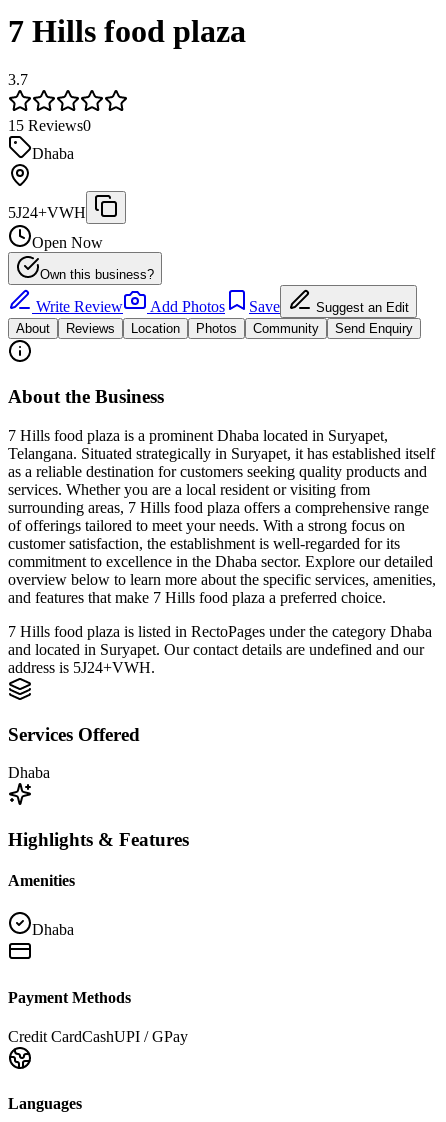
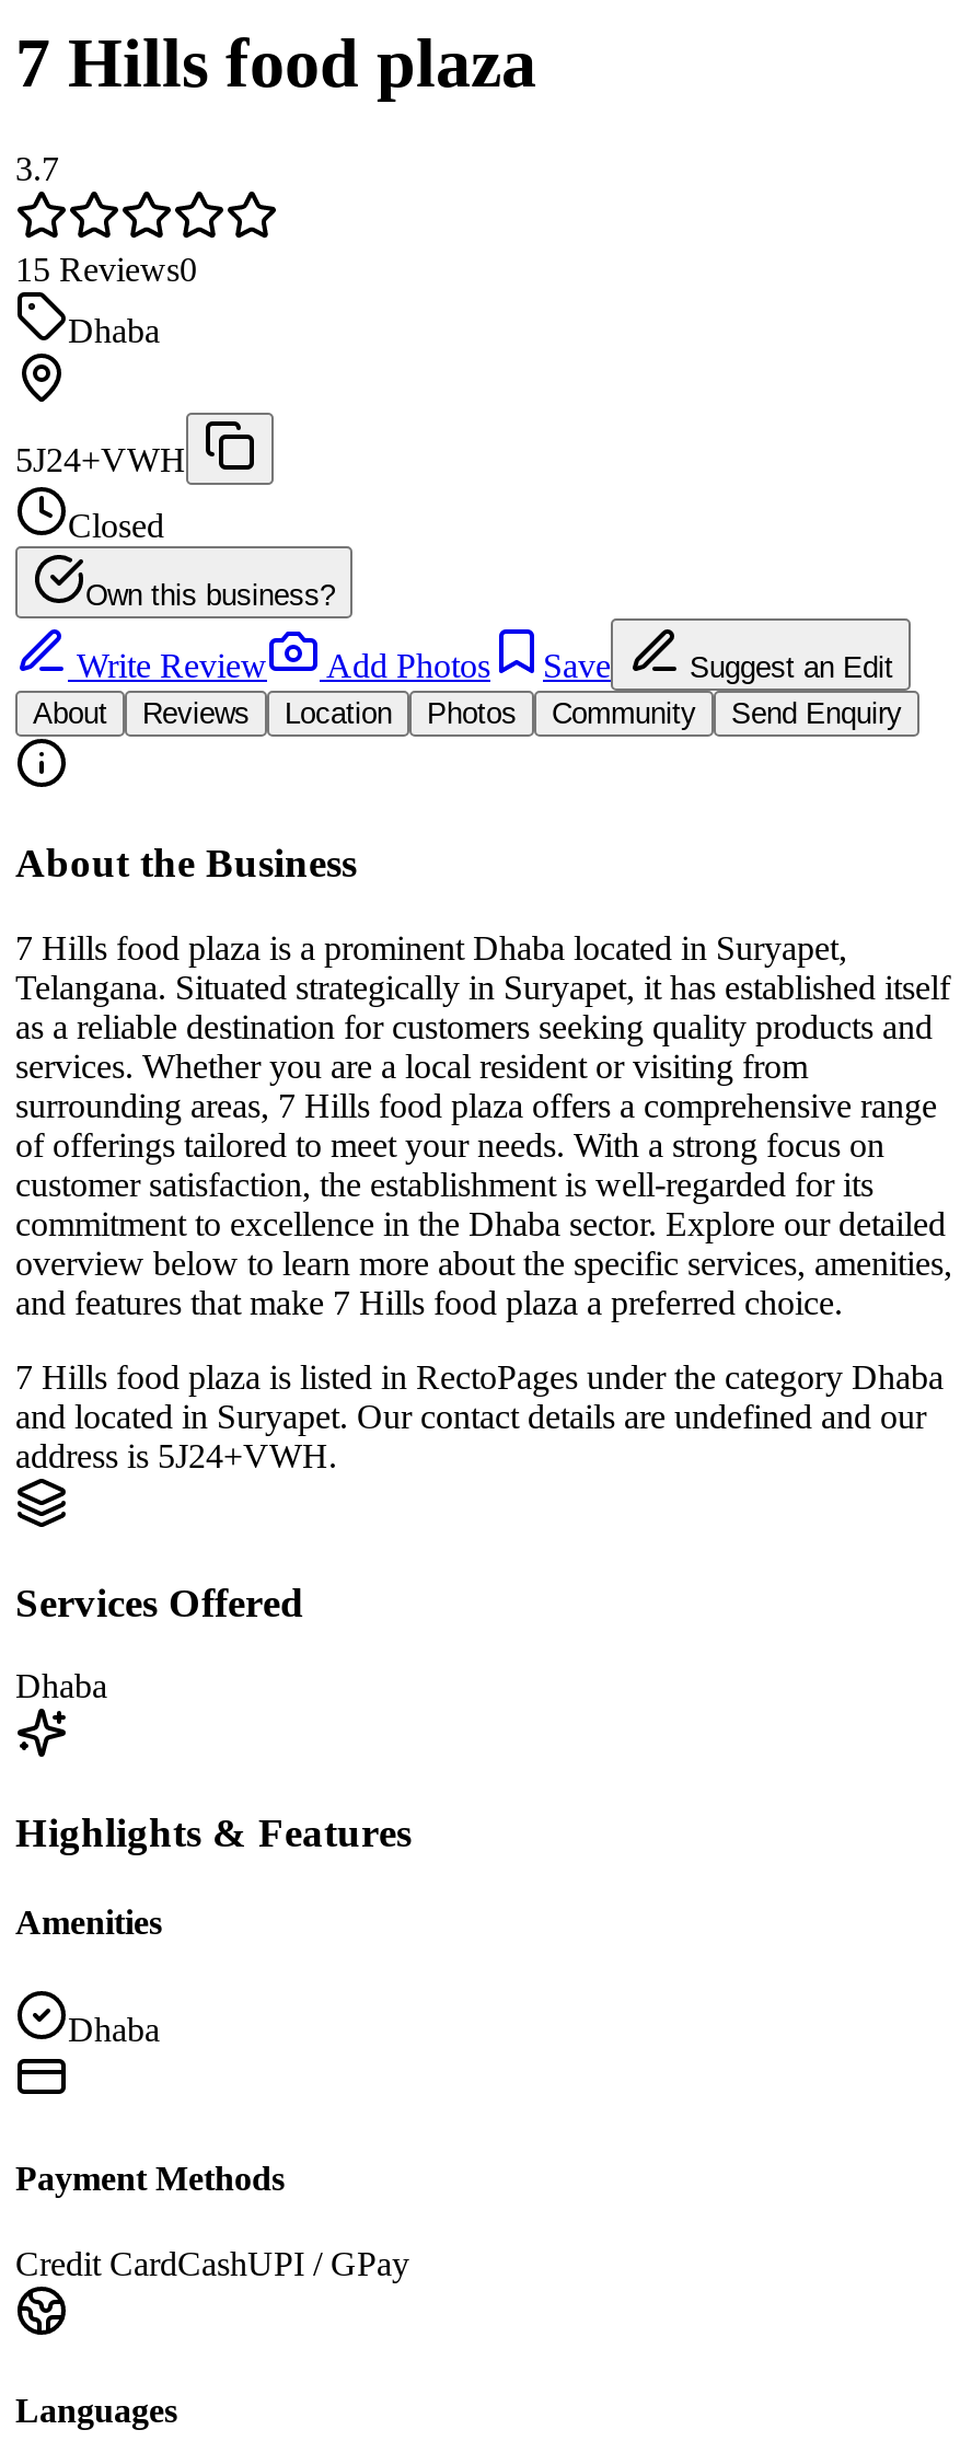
[32,234,103,251] Open Now -> [68,507,164,545] Closed

